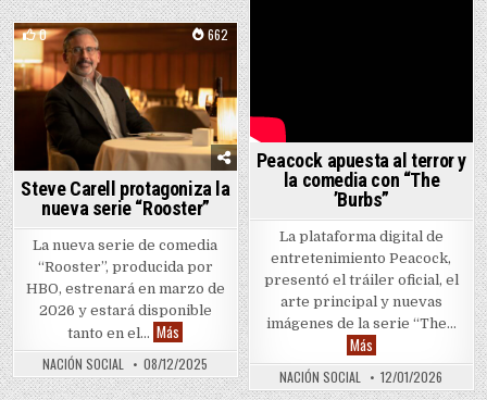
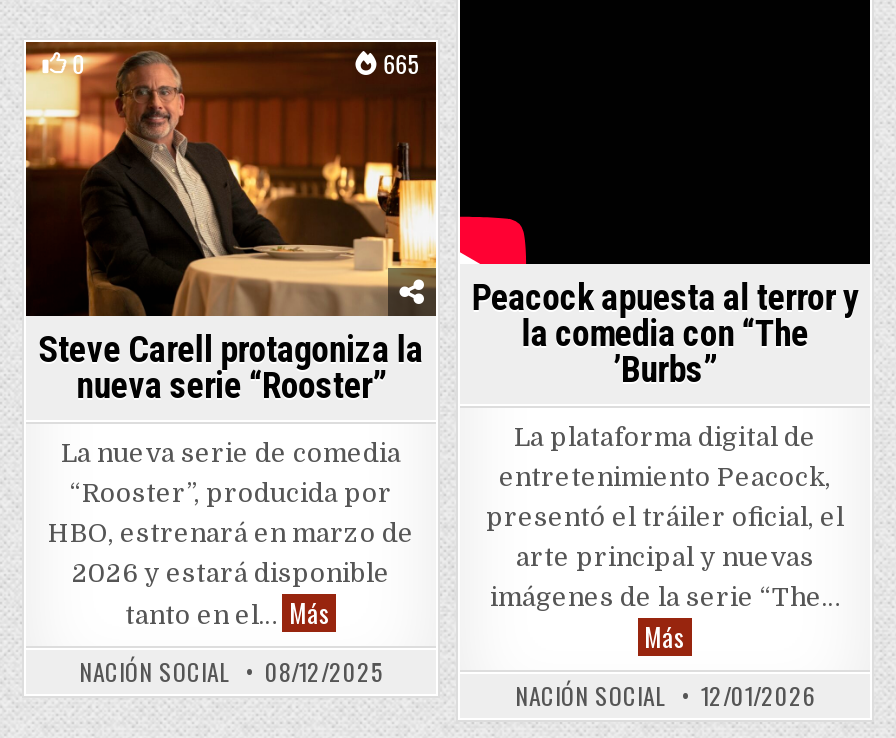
[207,25,228,43] 662 -> [383,46,419,80] 665

